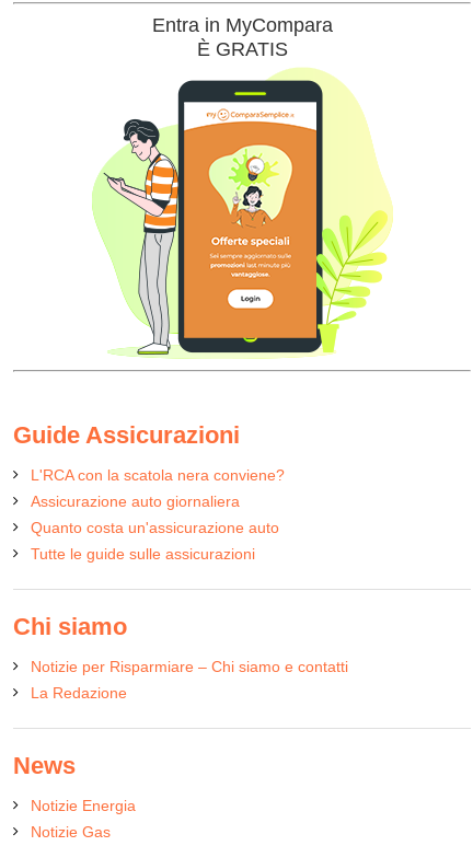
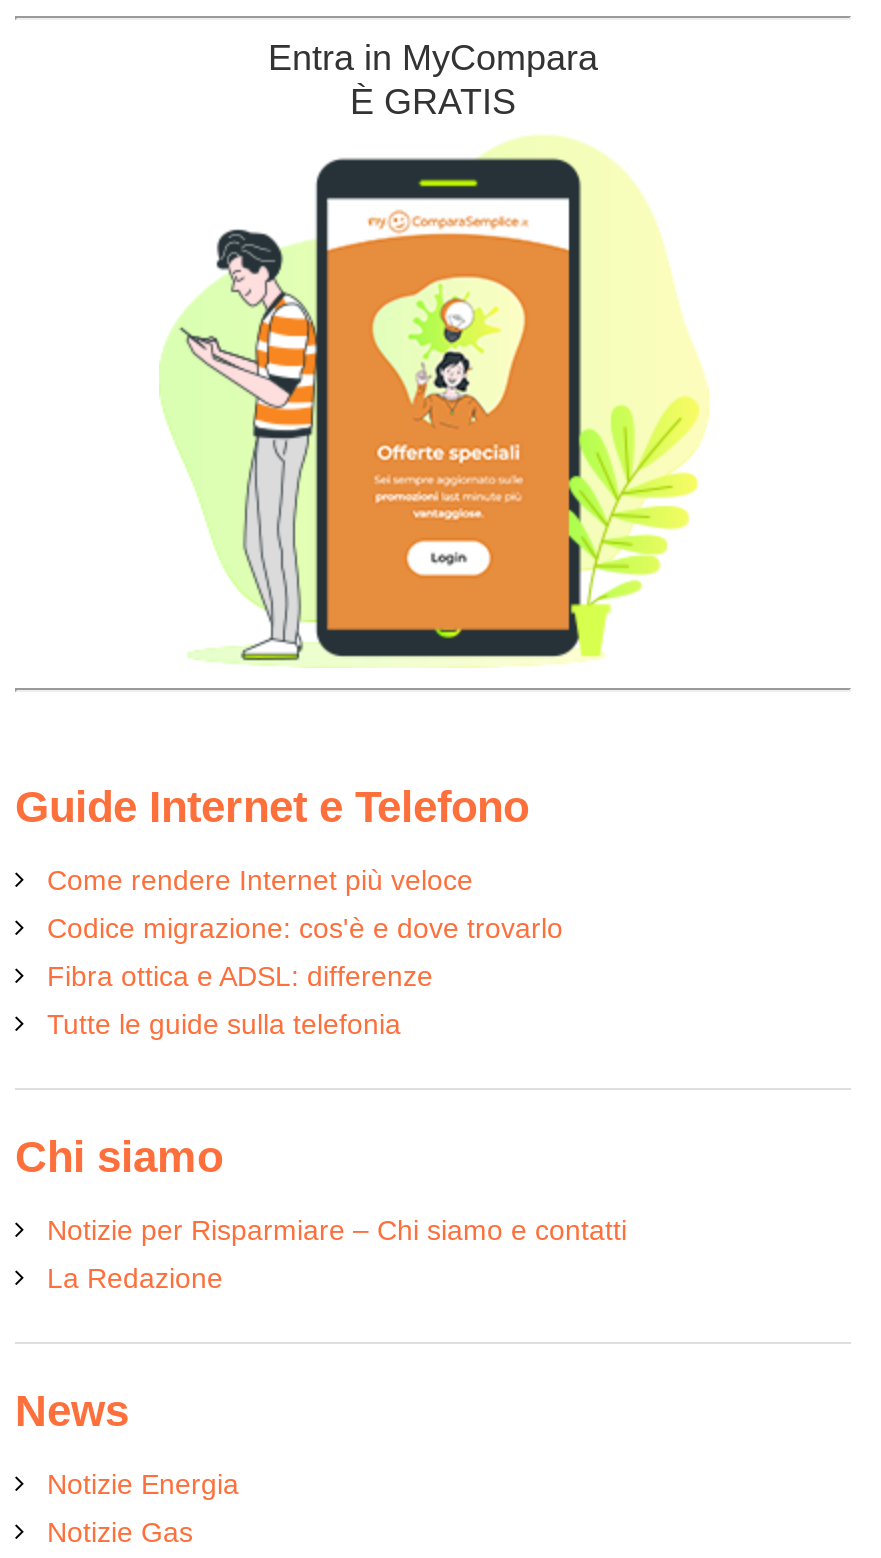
[13,421,240,449] Guide Assicurazioni -> [15,782,529,832] Guide Internet e Telefono
[31,466,285,484] L'RCA con la scatola nera conviene? -> [47,864,473,896] Come rendere Internet più veloce
[31,492,240,510] Assicurazione auto giornaliera -> [47,912,563,944] Codice migrazione: cos'è e dove trovarlo
[31,519,279,536] Quanto costa un'assicurazione auto -> [47,960,433,992] Fibra ottica e ADSL: differenze
[31,545,255,563] Tutte le guide sulle assicurazioni -> [47,1008,401,1040] Tutte le guide sulla telefonia

